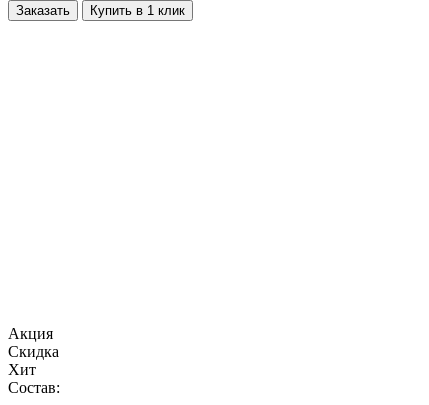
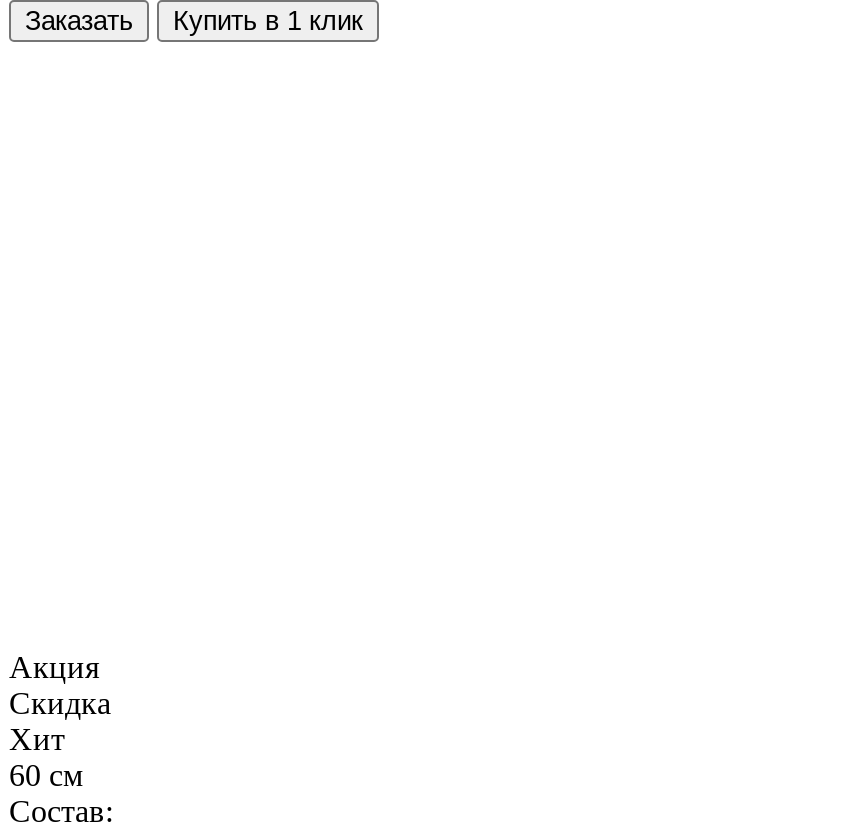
none -> [9,757,83,791] 60 см

